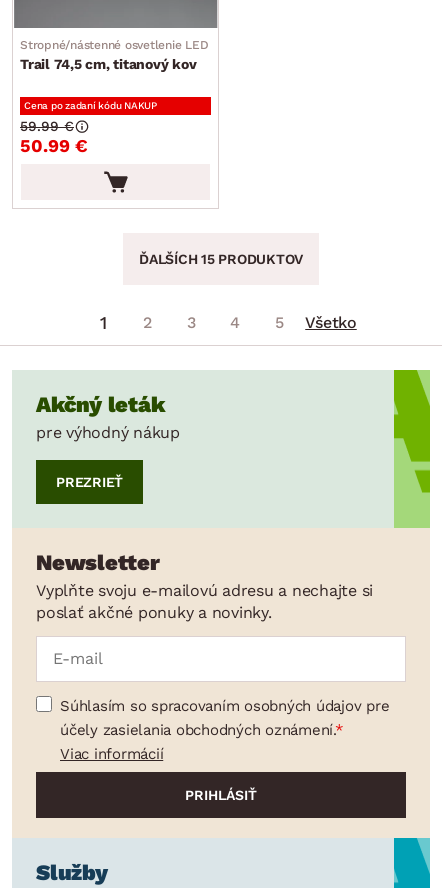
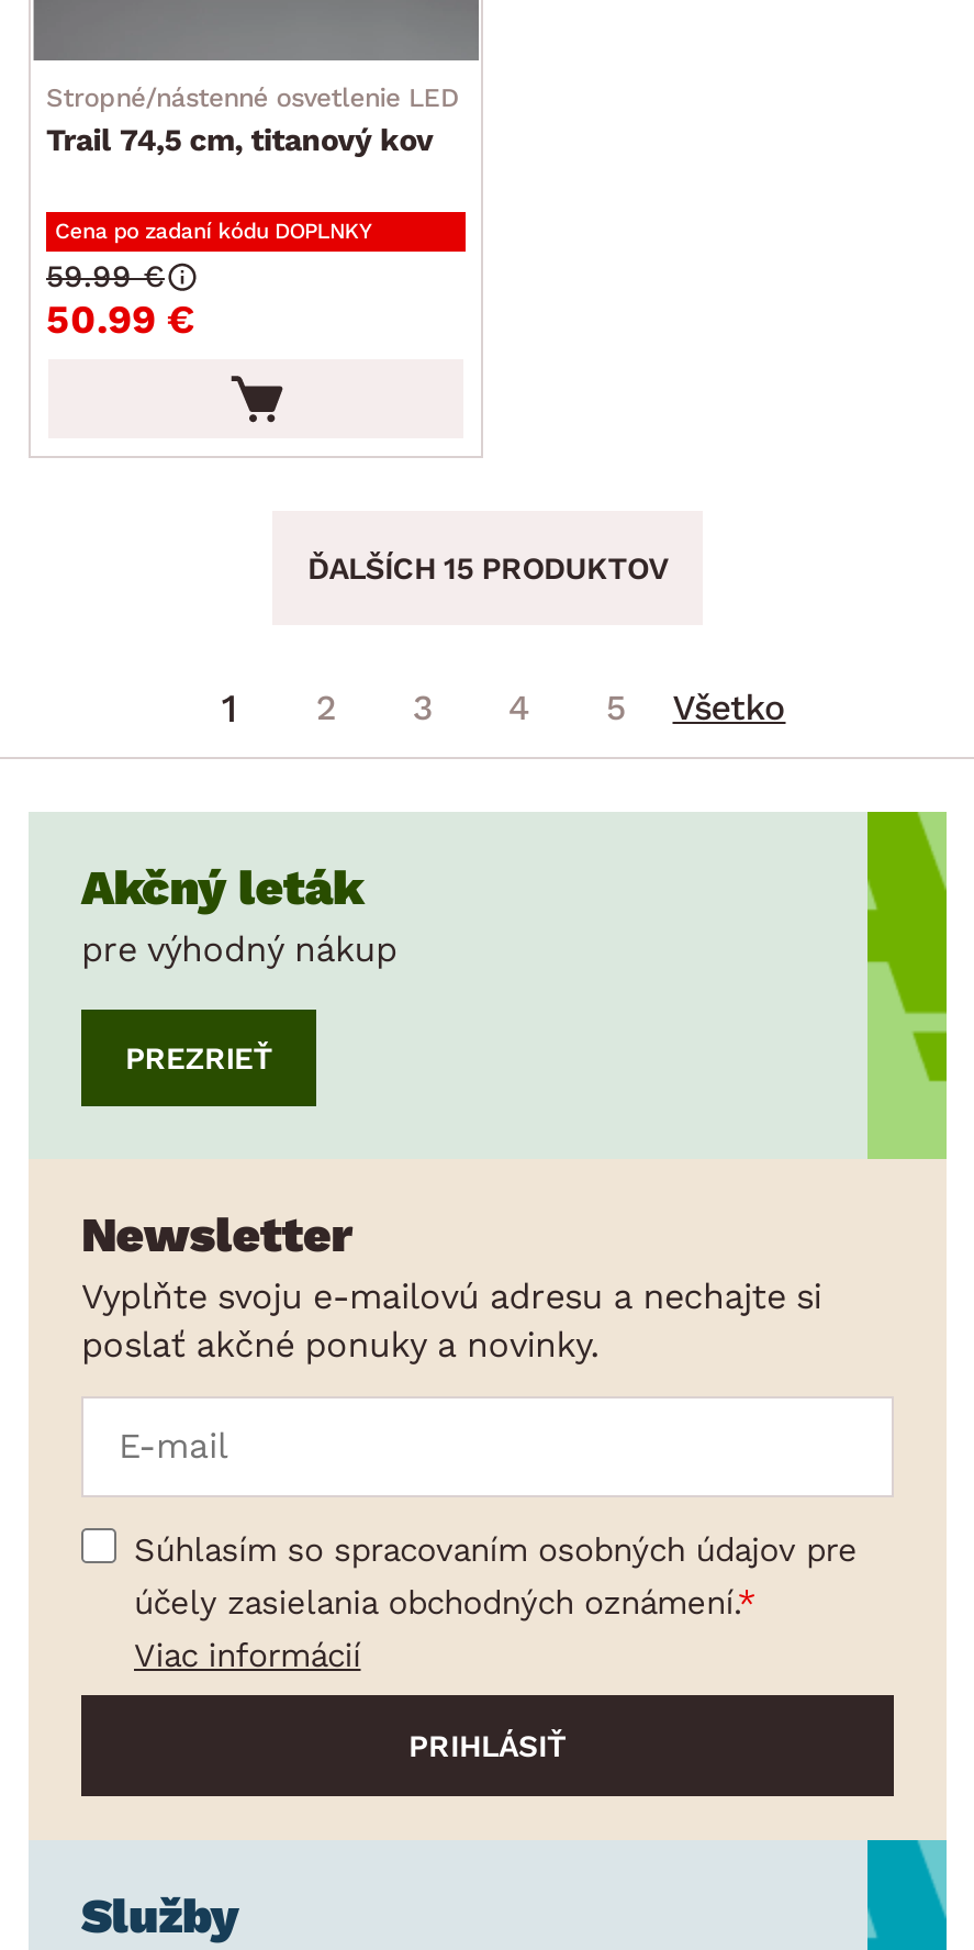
[24,100,157,111] Cena po zadaní kódu NAKUP -> [55,218,372,242] Cena po zadaní kódu DOPLNKY

